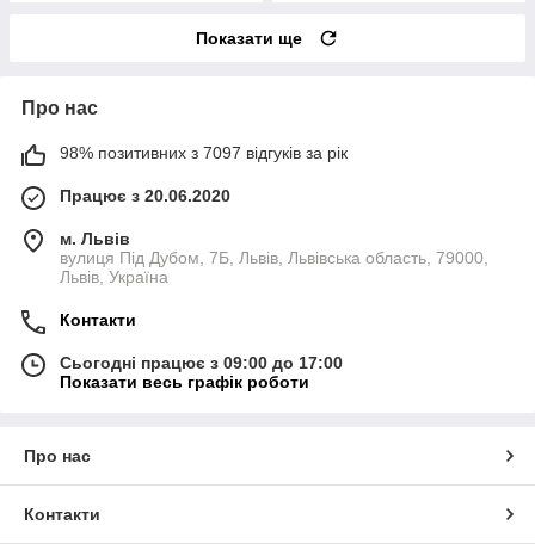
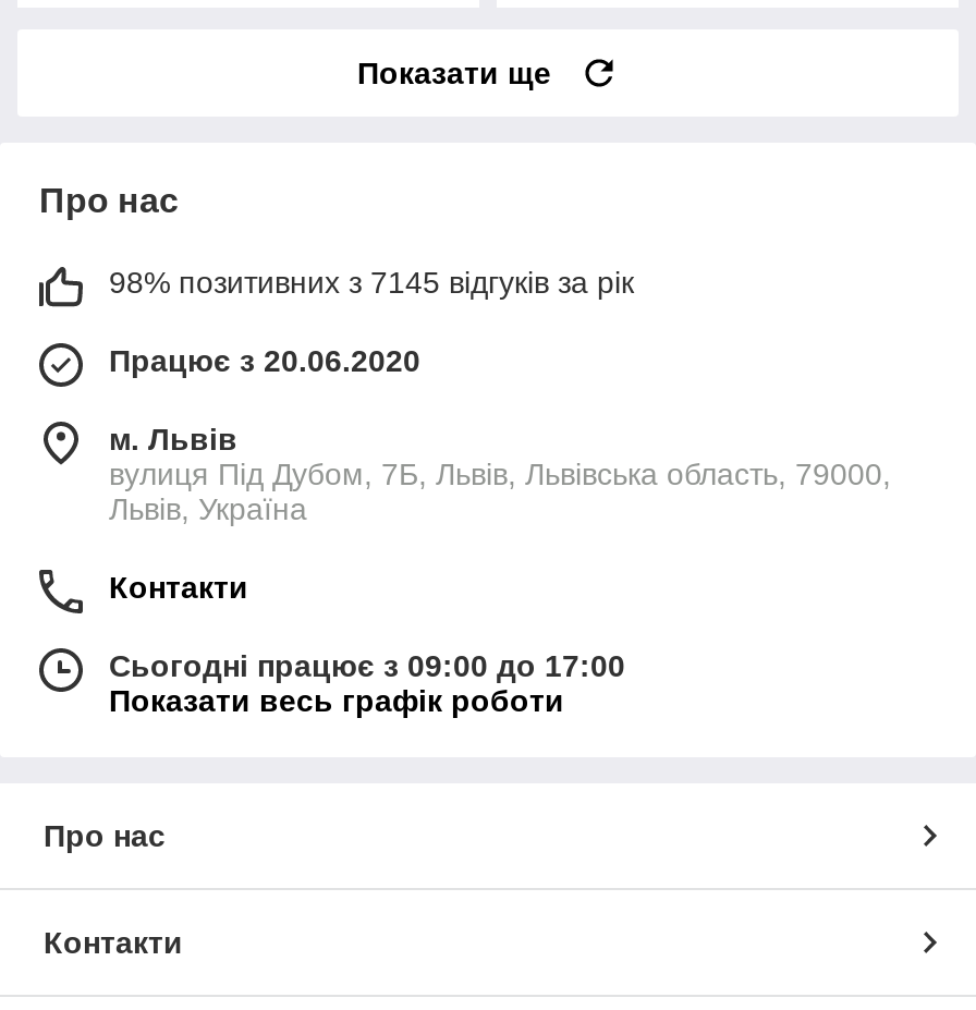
[60,144,348,163] 98% позитивних з 7097 відгуків за рік -> [109,266,634,301] 98% позитивних з 7145 відгуків за рік

